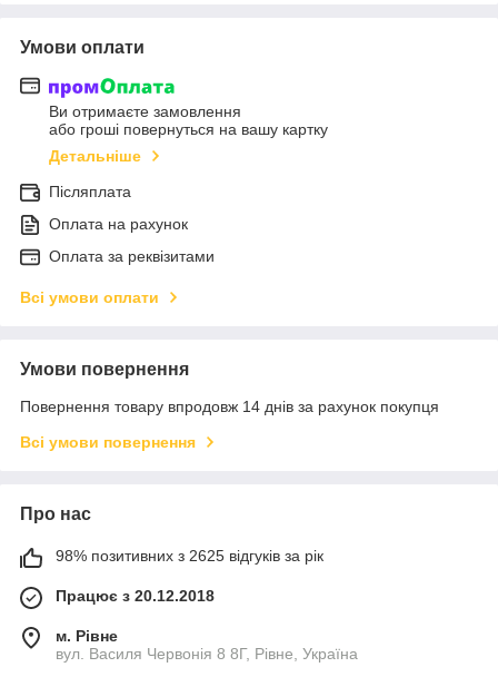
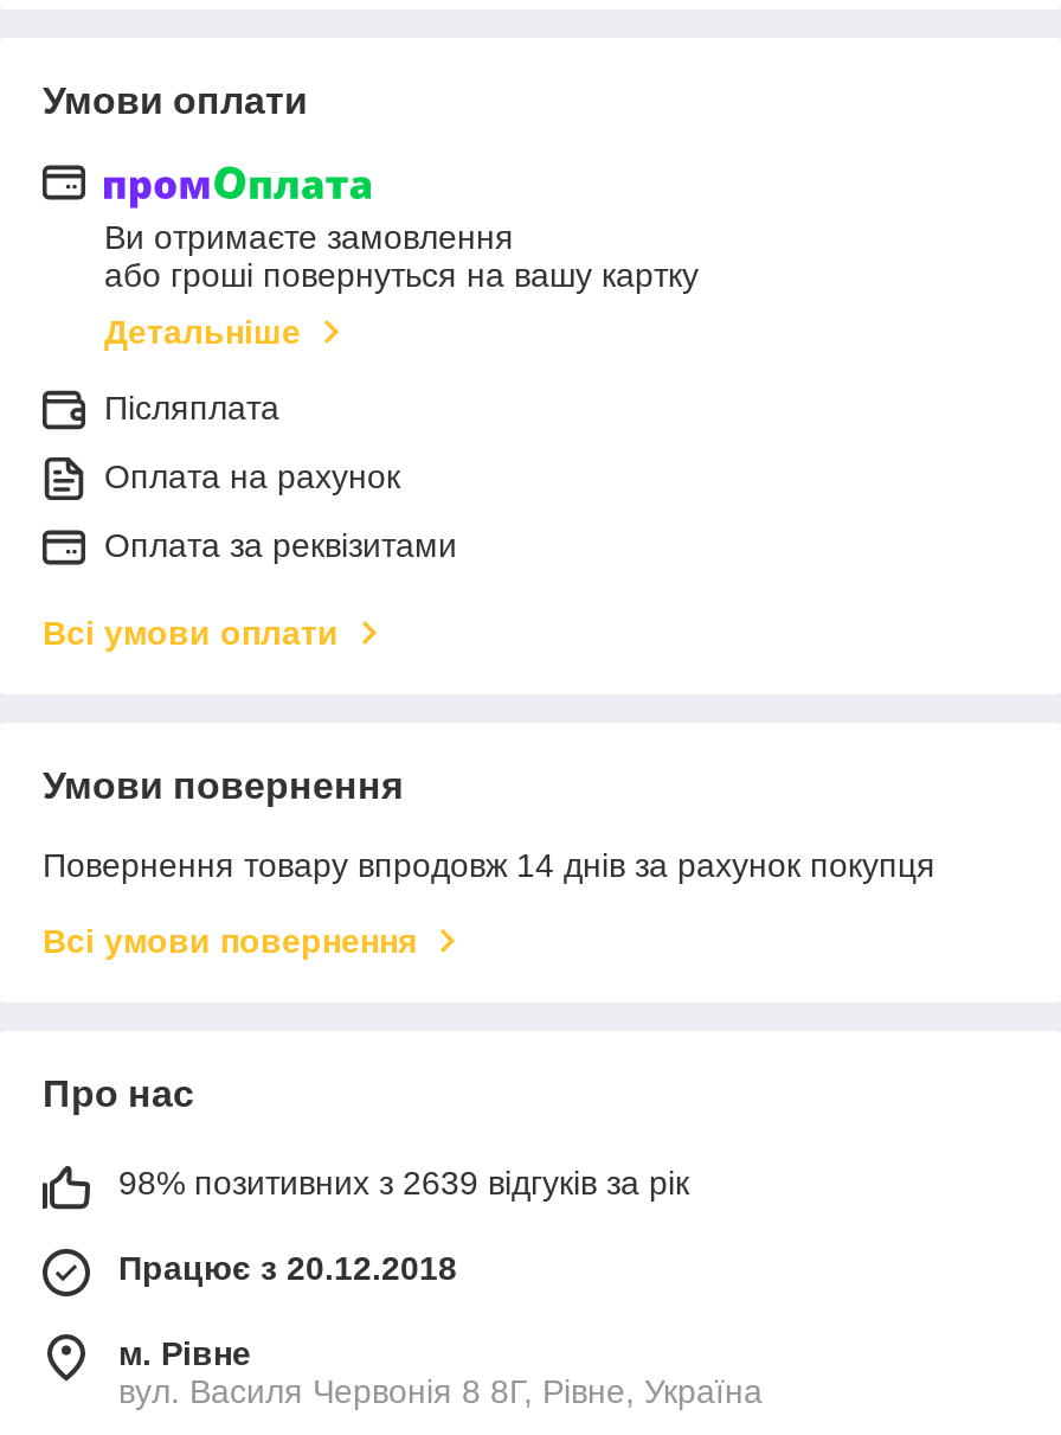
[56,547,323,565] 98% позитивних з 2625 відгуків за рік -> [118,1164,689,1202] 98% позитивних з 2639 відгуків за рік

